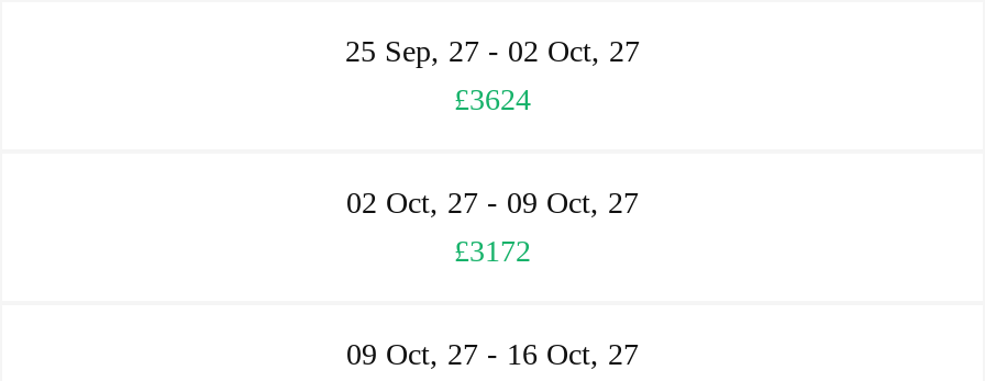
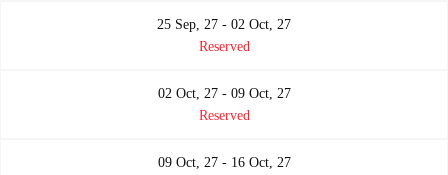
[454,84,531,117] £3624 -> [198,39,249,54] Reserved
[454,235,531,268] £3172 -> [198,108,249,123] Reserved

